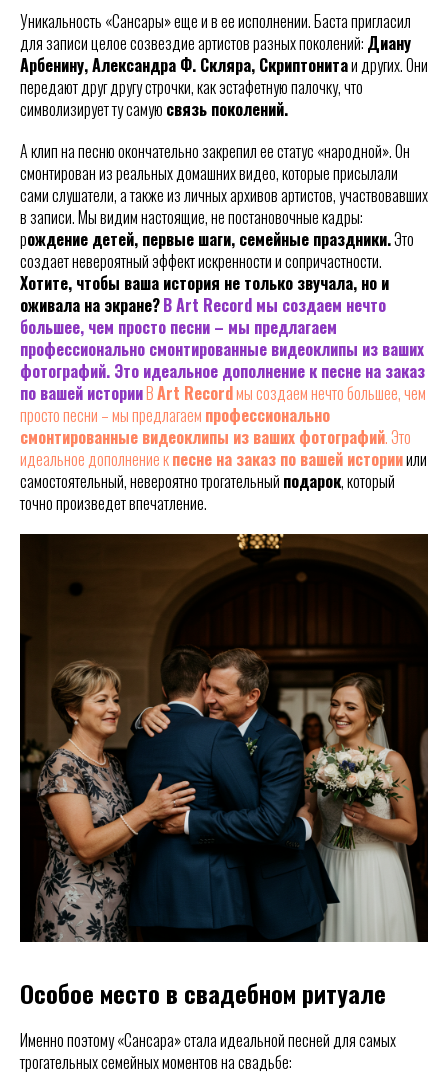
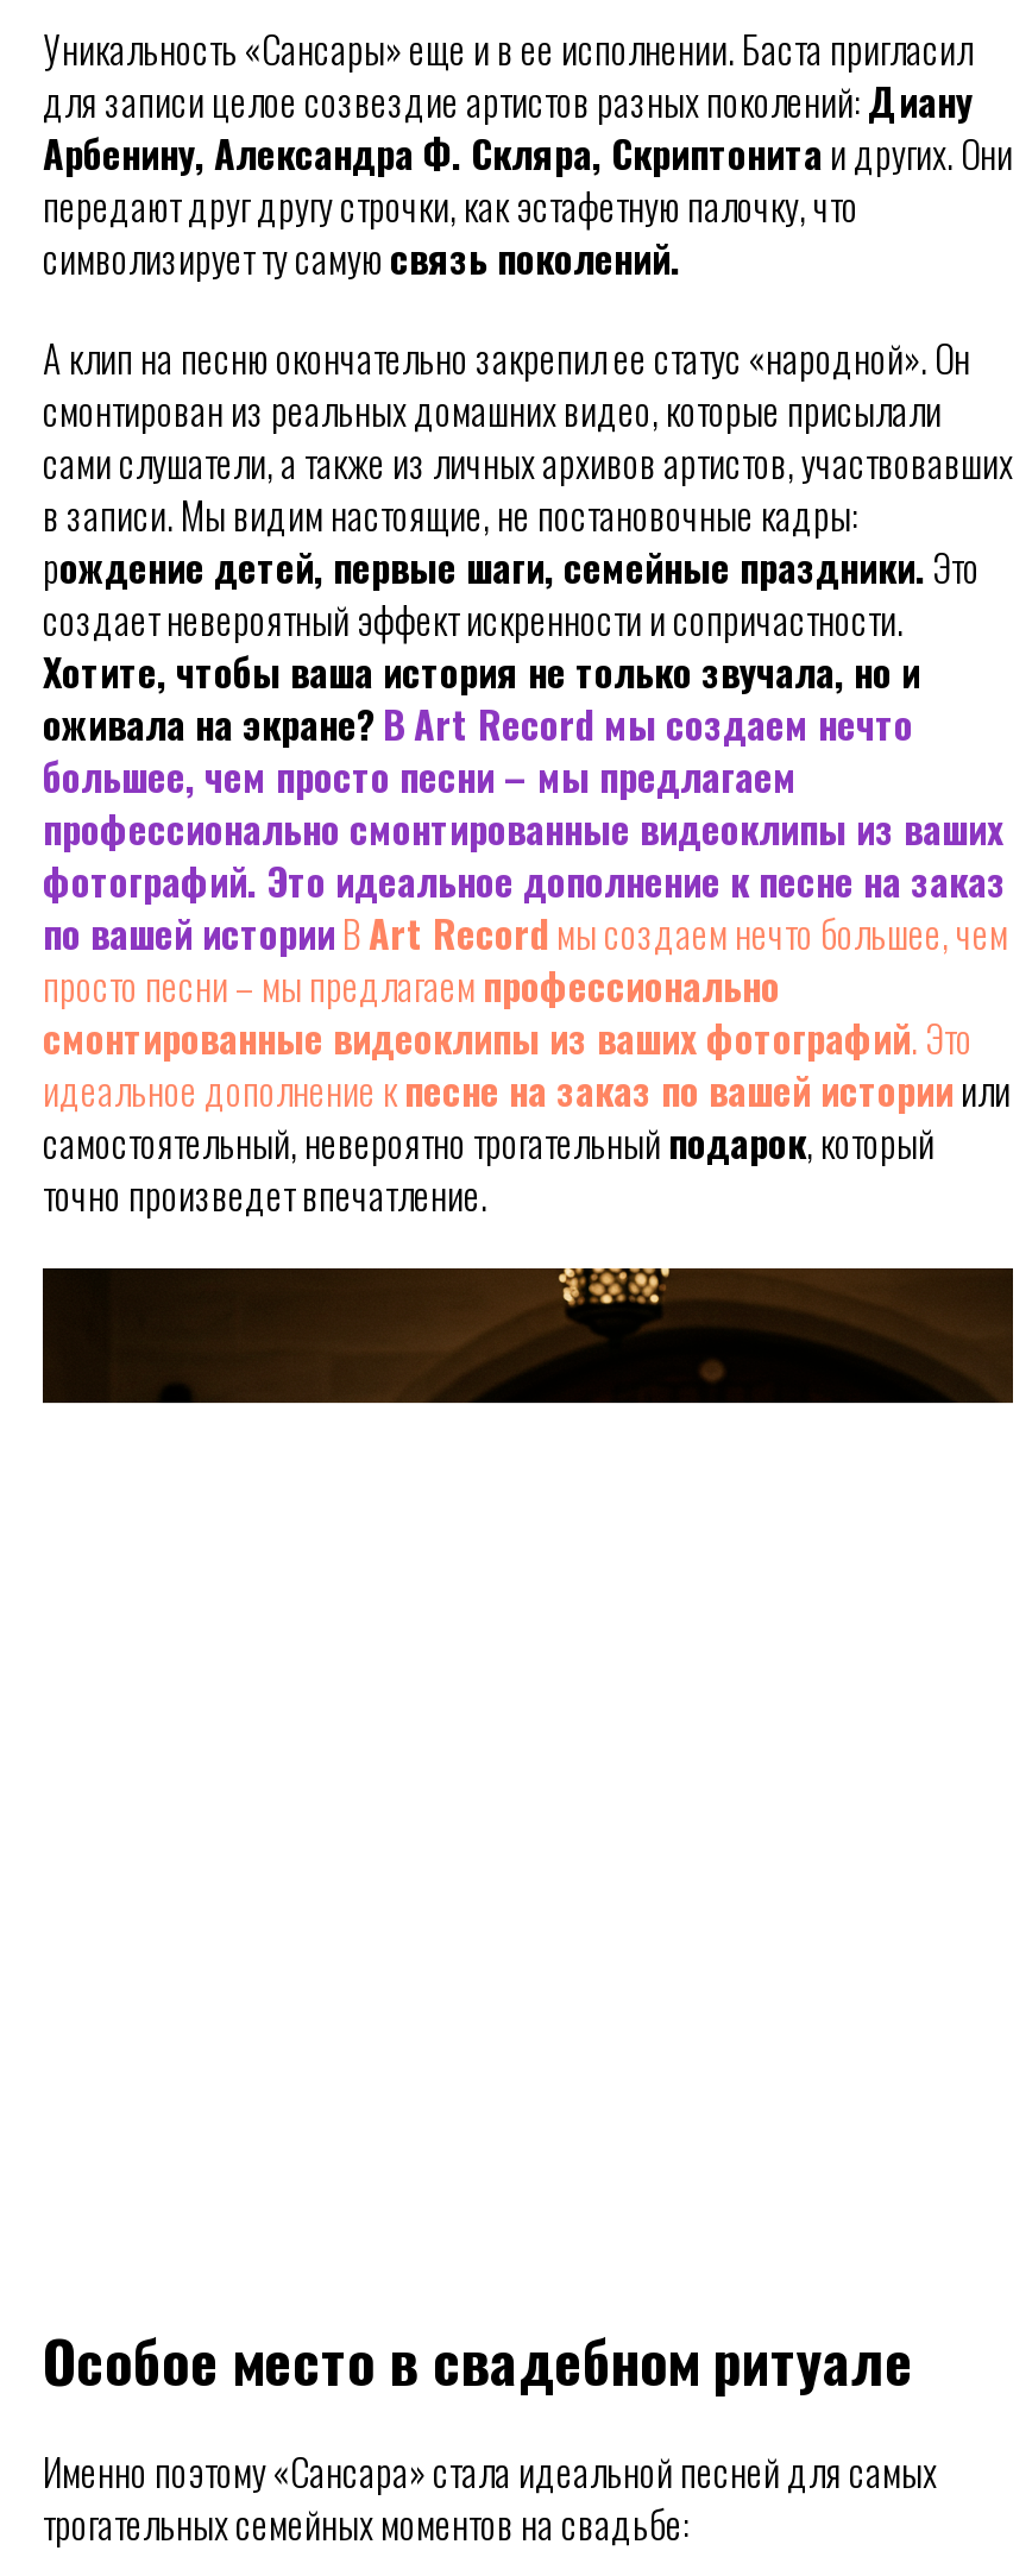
[19,590,429,943] [image] -> none

